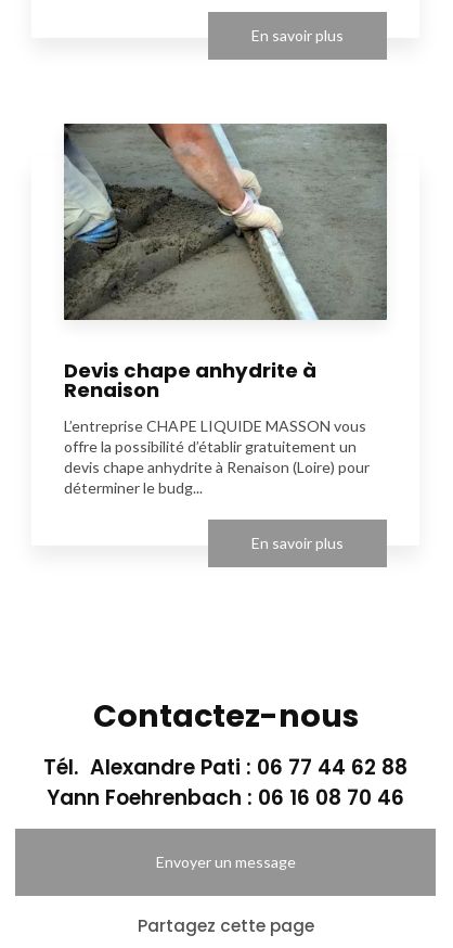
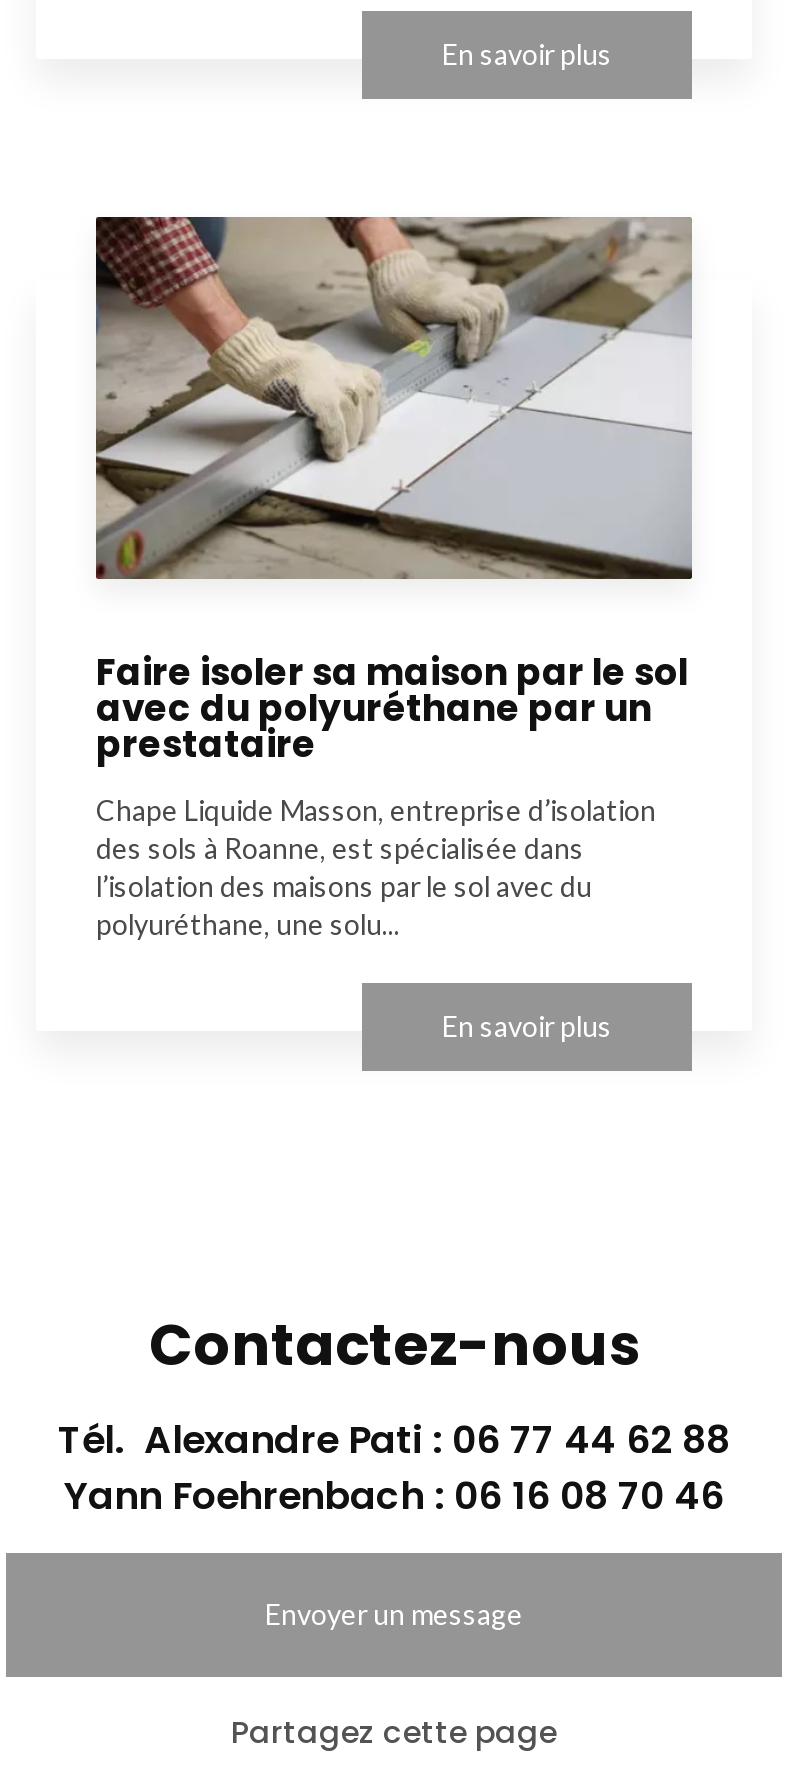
[64,123,387,403] [image] | Devis chape anhydrite à | Renaison -> [96,215,692,769] [image] | Faire isoler sa maison par le sol | avec du polyuréthane par un | prestataire
[64,416,370,497] L’entreprise CHAPE LIQUIDE MASSON vous | offre la possibilité d’établir gratuitement un | devis chape anhydrite à Renaison (Loire) pour | déterminer le budg... -> [96,793,656,941] Chape Liquide Masson, entreprise d’isolation | des sols à Roanne, est spécialisée dans | l’isolation des maisons par le sol avec du | polyuréthane, une solu...

